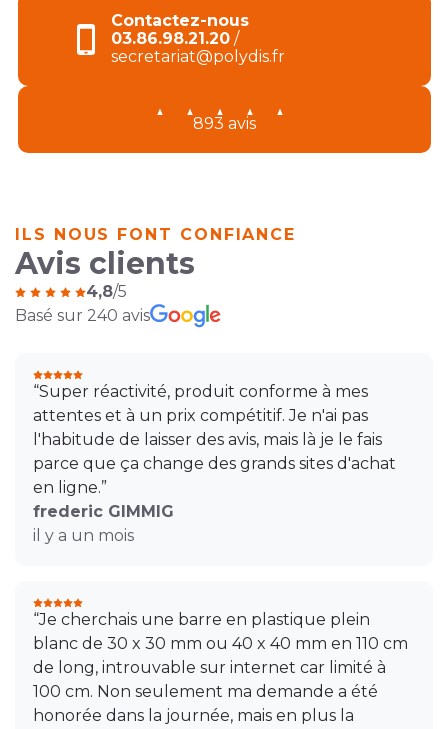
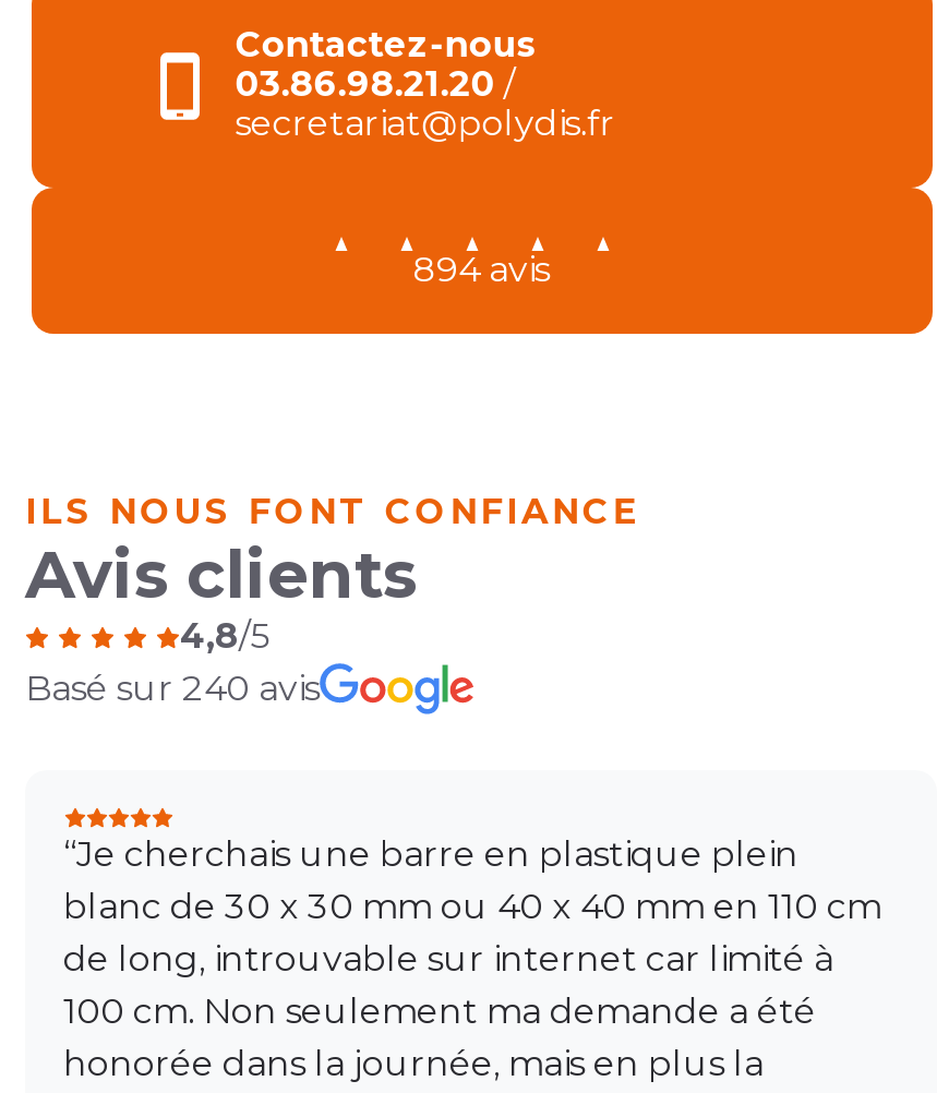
[192,114,255,133] 893 avis -> [412,248,550,290] 894 avis
[32,382,395,545] “Super réactivité, produit conforme à mes | attentes et à un prix compétitif. Je n'ai pas | l'habitude de laisser des avis, mais là je le fais | parce que ça change des grands sites d'achat | en ligne.” | frederic GIMMIG | il y a un mois -> none

